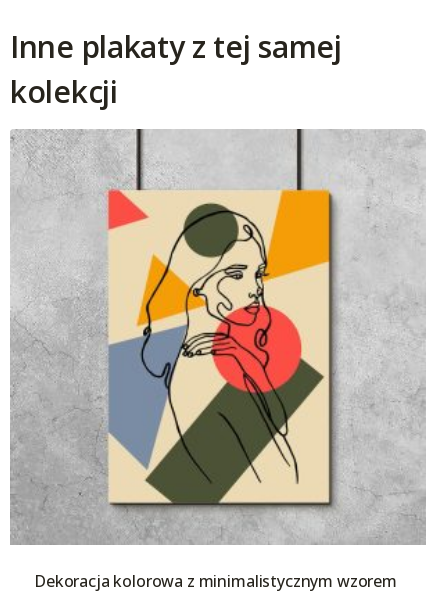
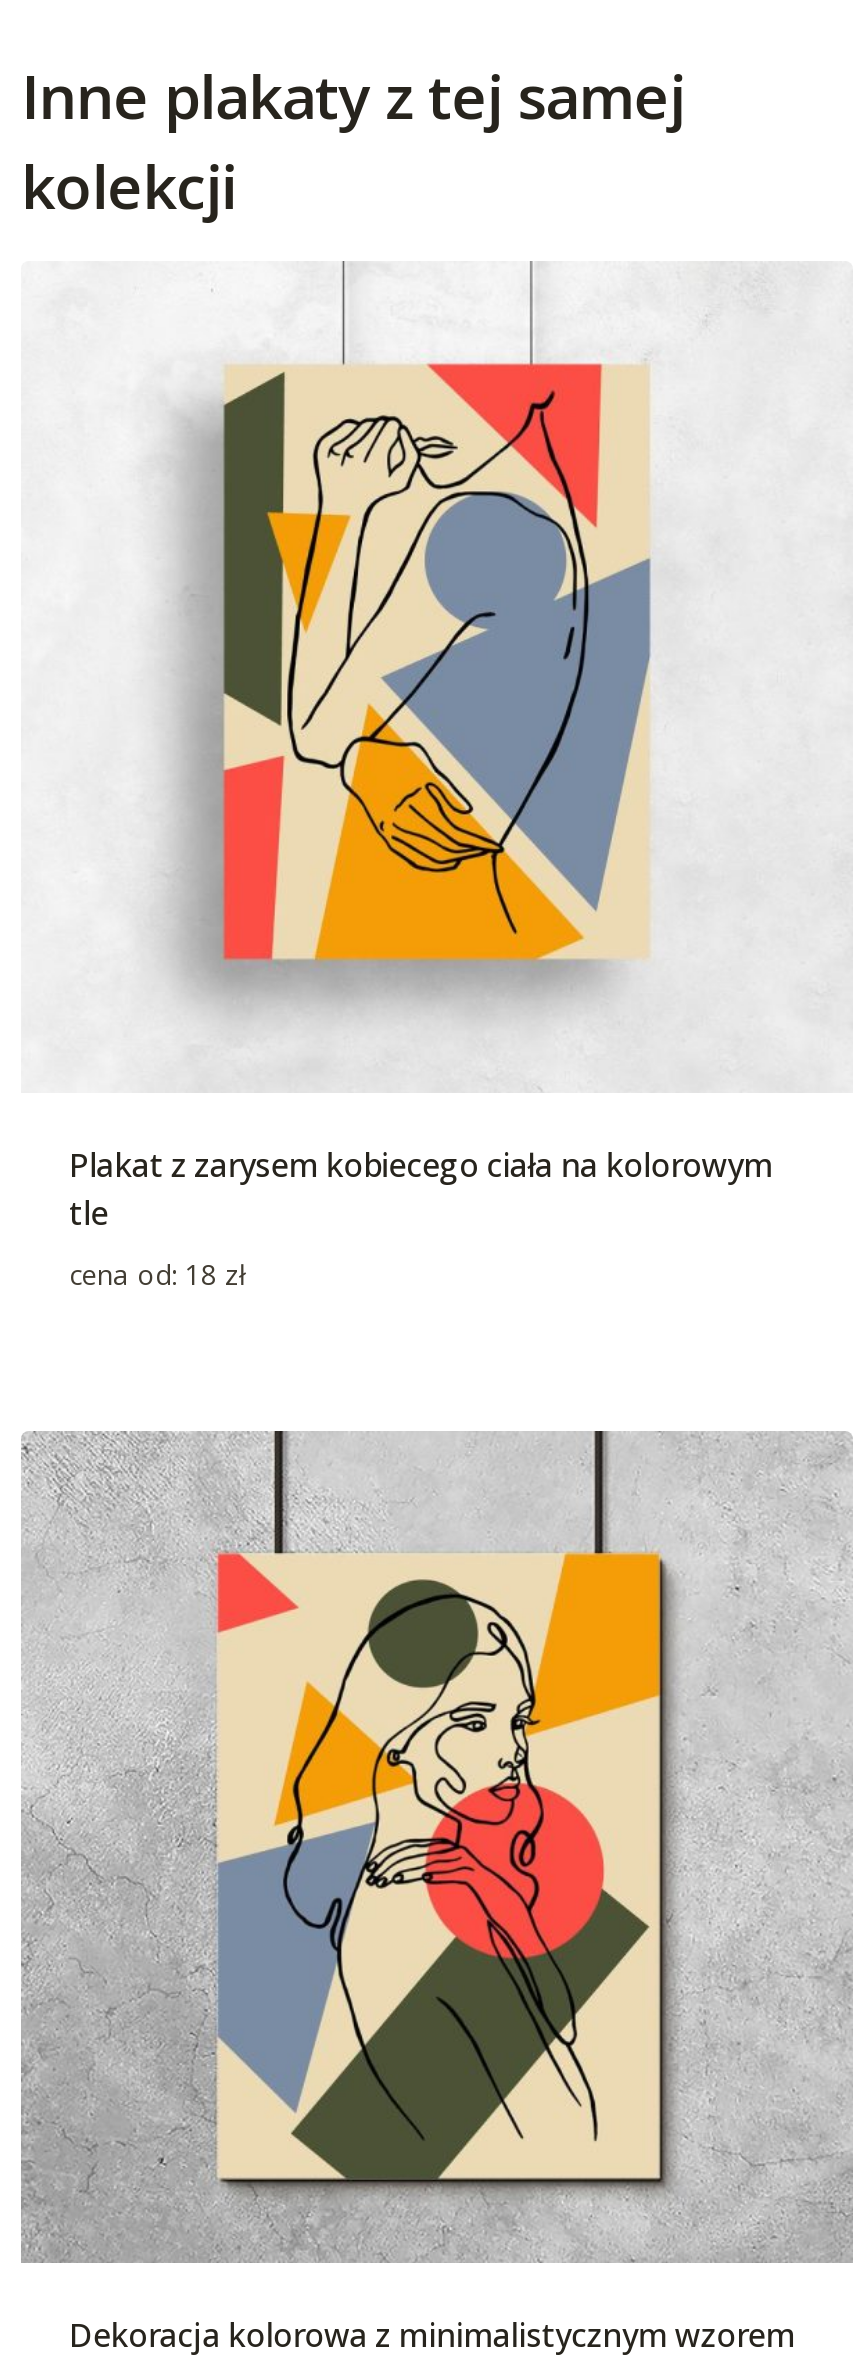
none -> [69,361,773,1293] [image] | Plakat z zarysem kobiecego ciała na kolorowym | tle | cena od: 18 zł

